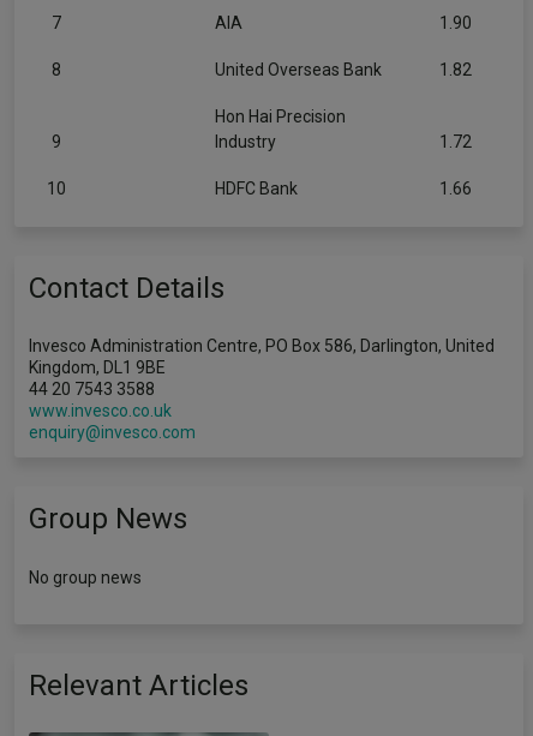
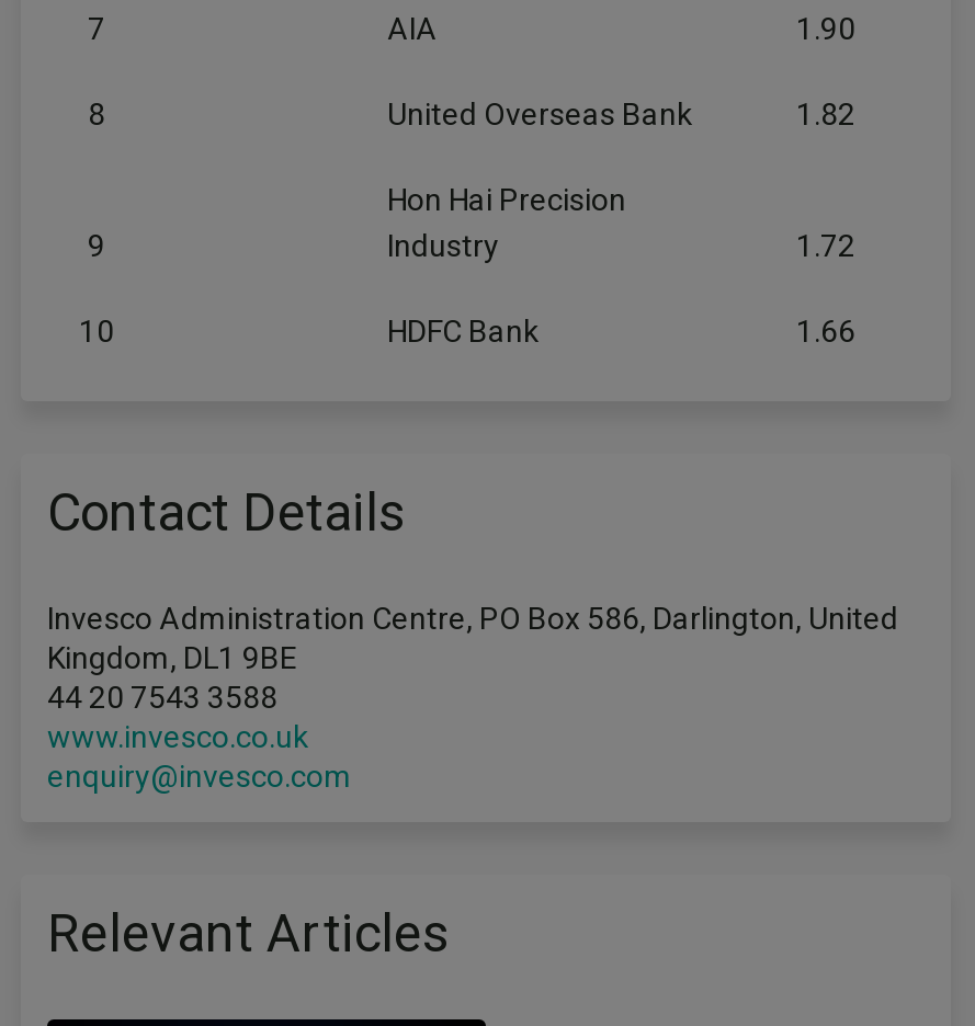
[29,502,187,587] Group News | No group news -> none

